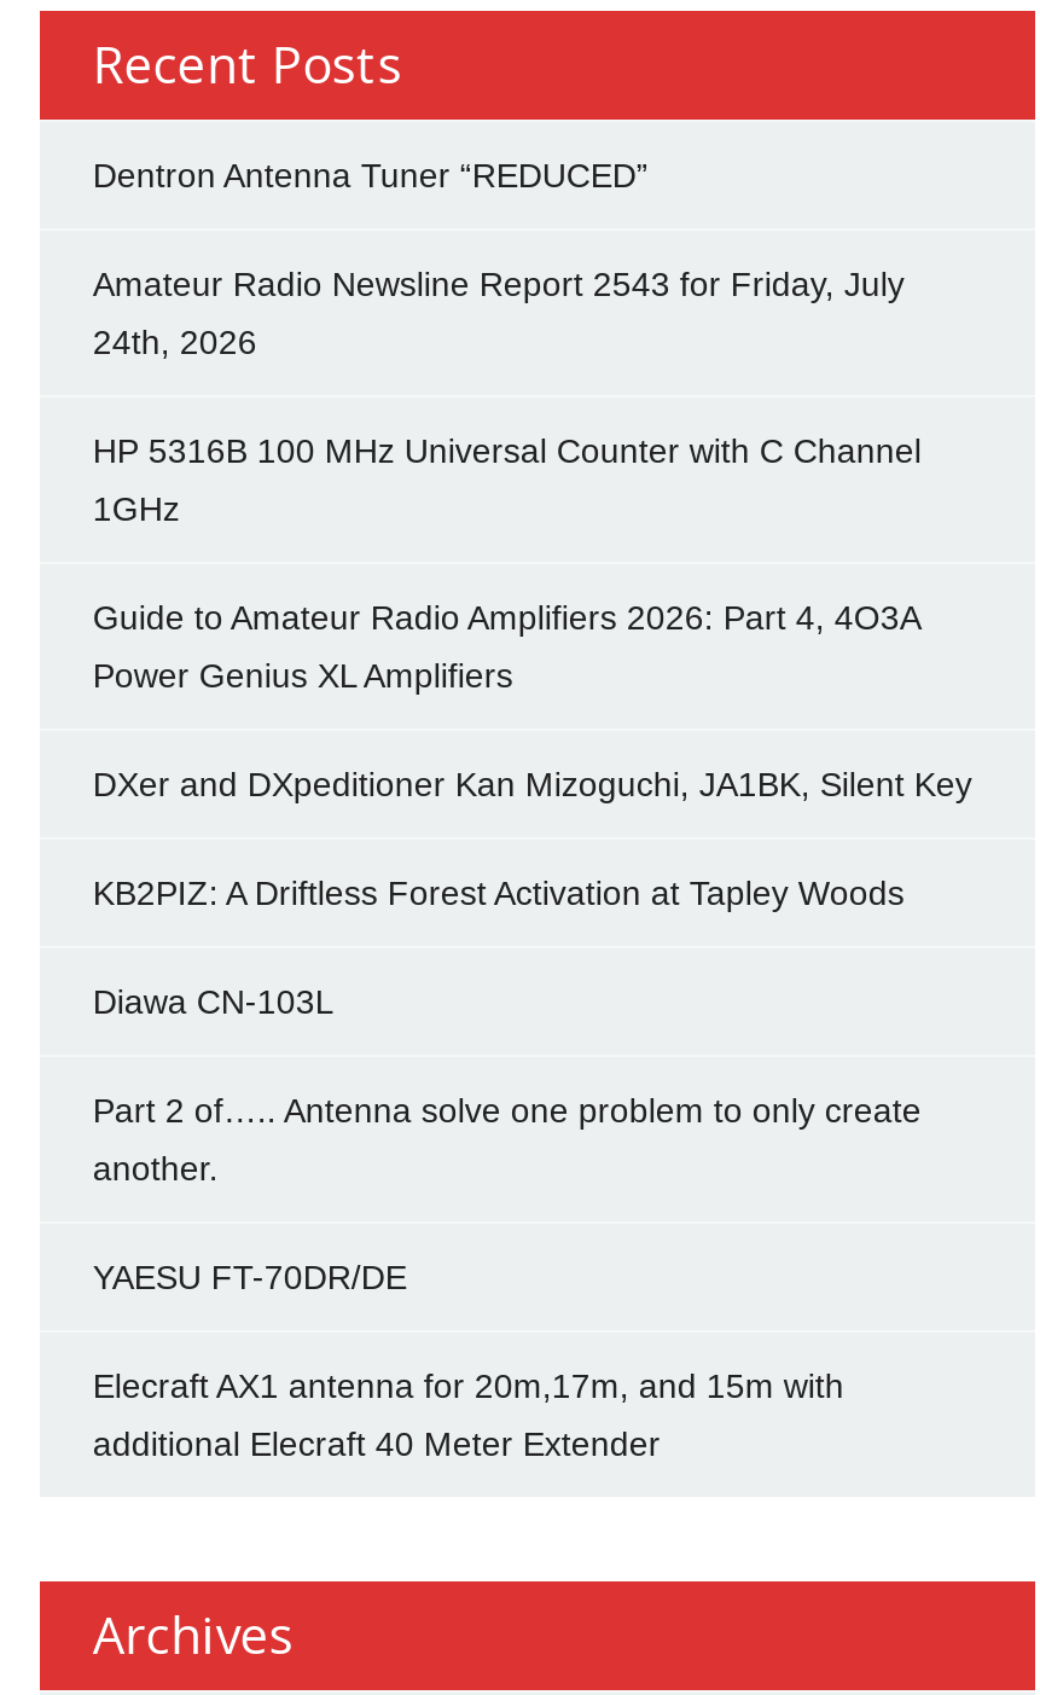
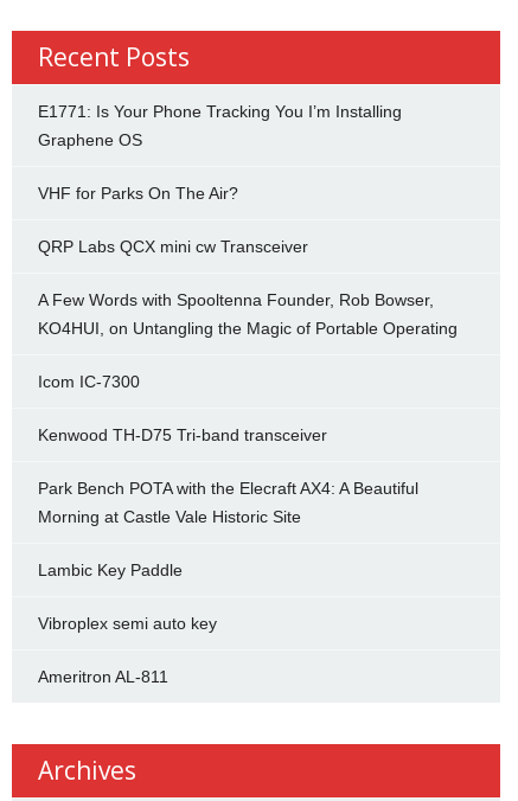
[93,156,972,1463] Dentron Antenna Tuner “REDUCED” | Amateur Radio Newsline Report 2543 for Friday, July | 24th, 2026 | HP 5316B 100 MHz Universal Counter with C Channel | 1GHz | Guide to Amateur Radio Amplifiers 2026: Part 4, 4O3A | Power Genius XL Amplifiers | DXer and DXpeditioner Kan Mizoguchi, JA1BK, Silent Key | KB2PIZ: A Driftless Forest Activation at Tapley Woods | Diawa CN-103L | Part 2 of….. Antenna solve one problem to only create | another. | YAESU FT-70DR/DE | Elecraft AX1 antenna for 20m,17m, and 15m with | additional Elecraft 40 Meter Extender -> [38,102,457,686] E1771: Is Your Phone Tracking You I’m Installing | Graphene OS | VHF for Parks On The Air? | QRP Labs QCX mini cw Transceiver | A Few Words with Spooltenna Founder, Rob Bowser, | KO4HUI, on Untangling the Magic of Portable Operating | Icom IC-7300 | Kenwood TH-D75 Tri-band transceiver | Park Bench POTA with the Elecraft AX4: A Beautiful | Morning at Castle Vale Historic Site | Lambic Key Paddle | Vibroplex semi auto key | Ameritron AL-811

